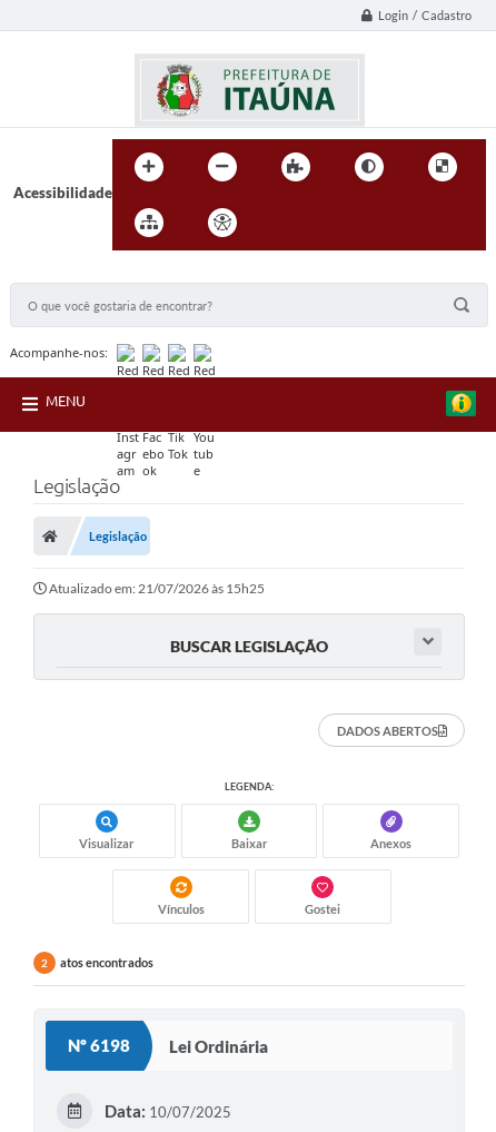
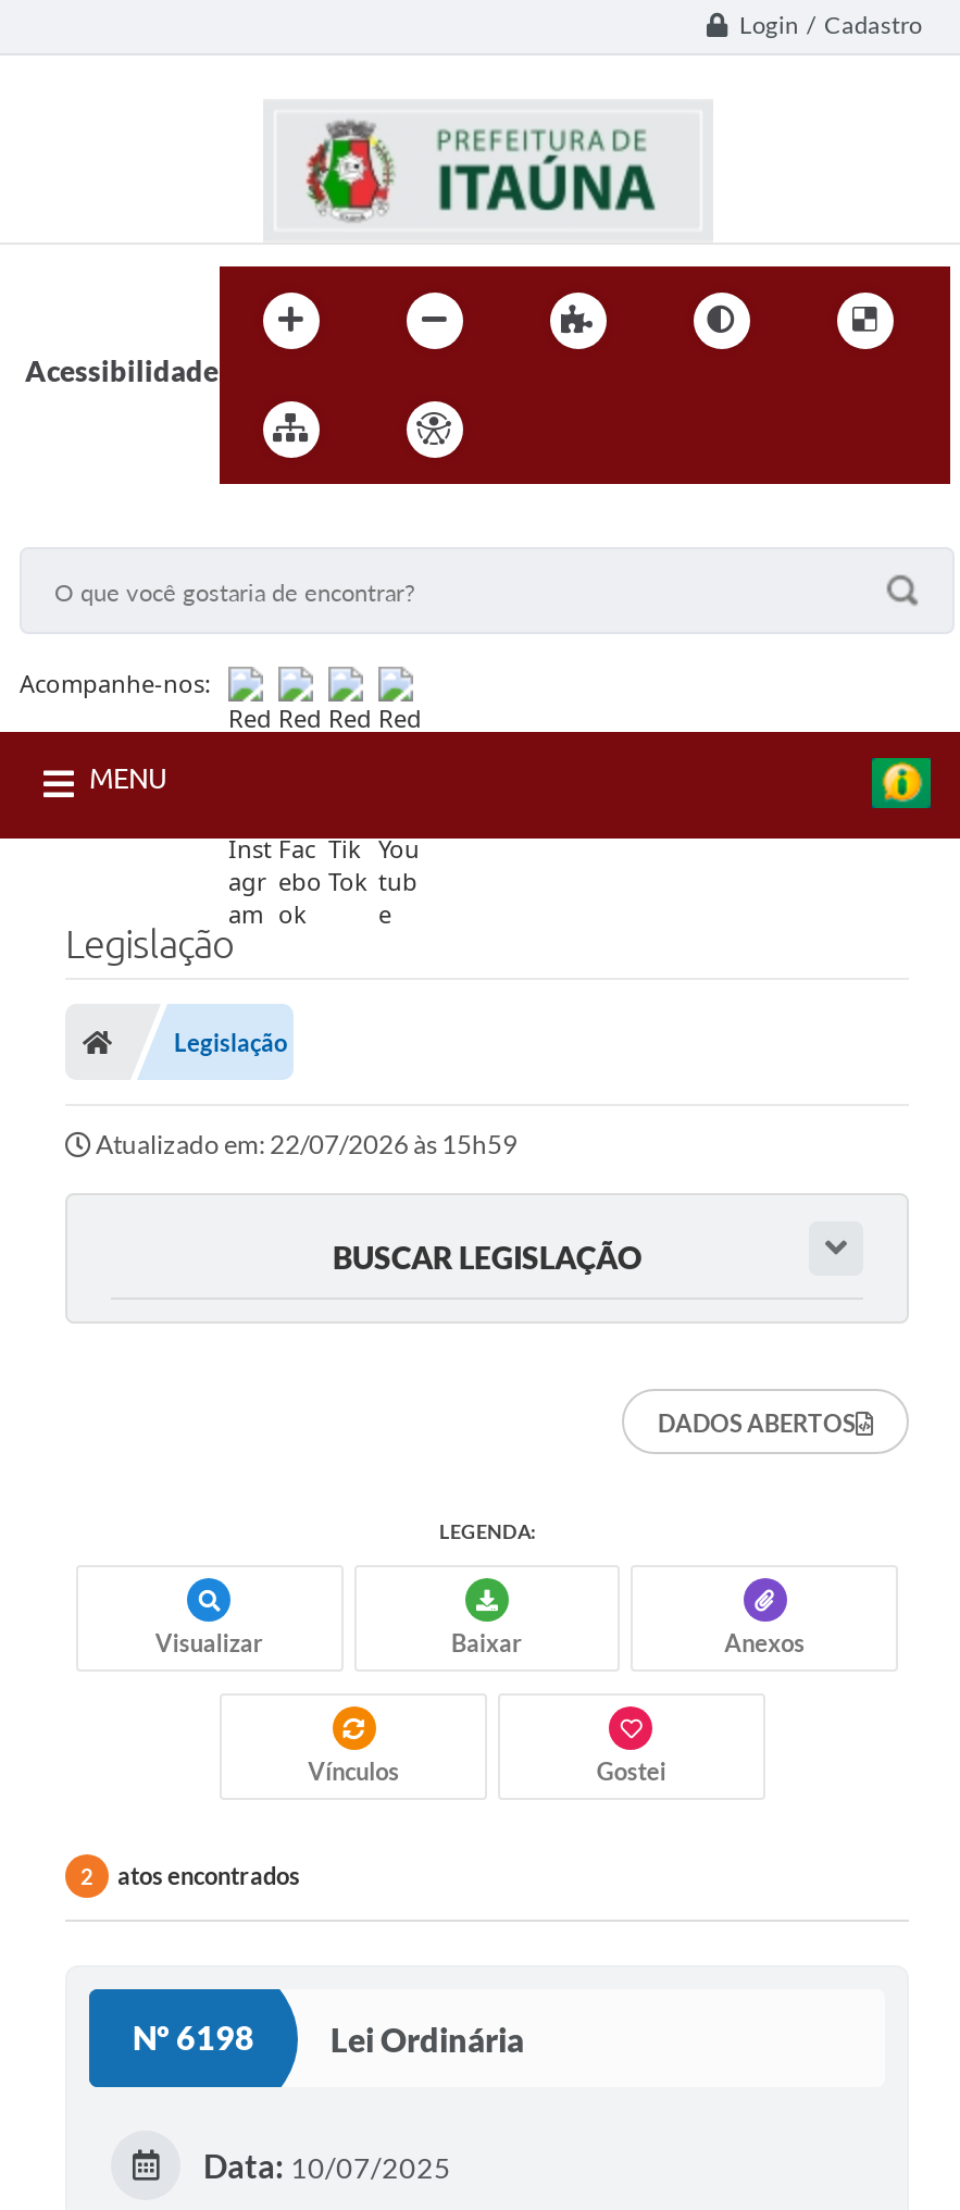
[49,580,265,597] Atualizado em: 21/07/2026 às 15h25 -> [96,1128,518,1161] Atualizado em: 22/07/2026 às 15h59

